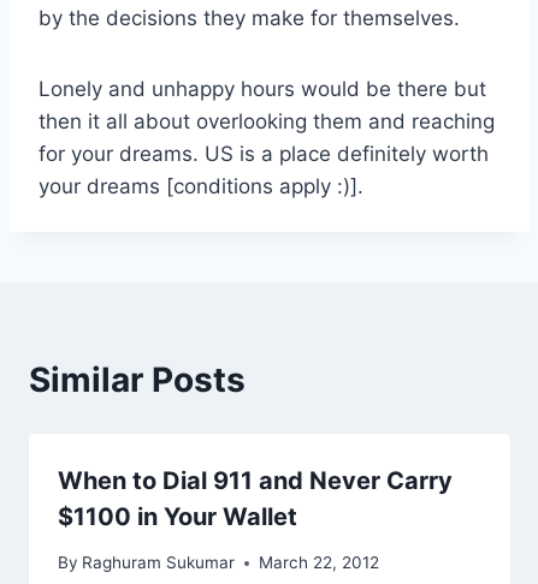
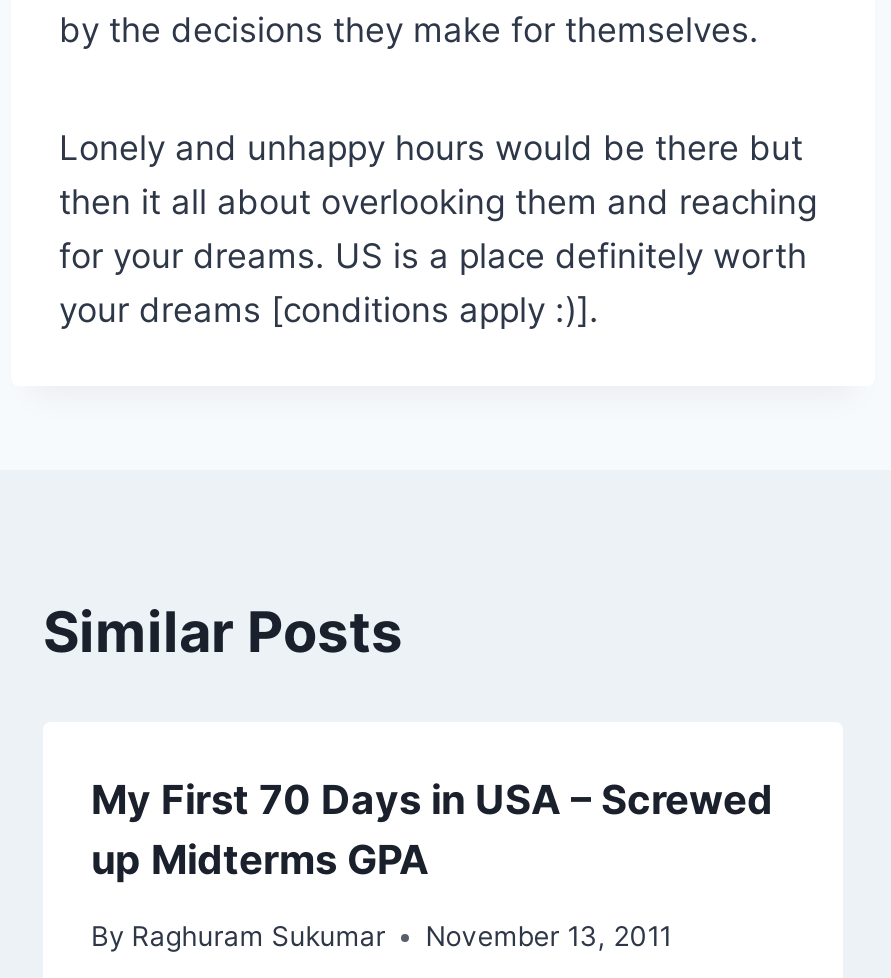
[58,466,453,531] When to Dial 911 and Never Carry | $1100 in Your Wallet -> [91,775,773,883] My First 70 Days in USA – Screwed | up Midterms GPA
[58,553,379,572] By Raghuram Sukumar March 22, 2012 -> [91,920,671,952] By Raghuram Sukumar November 13, 2011

